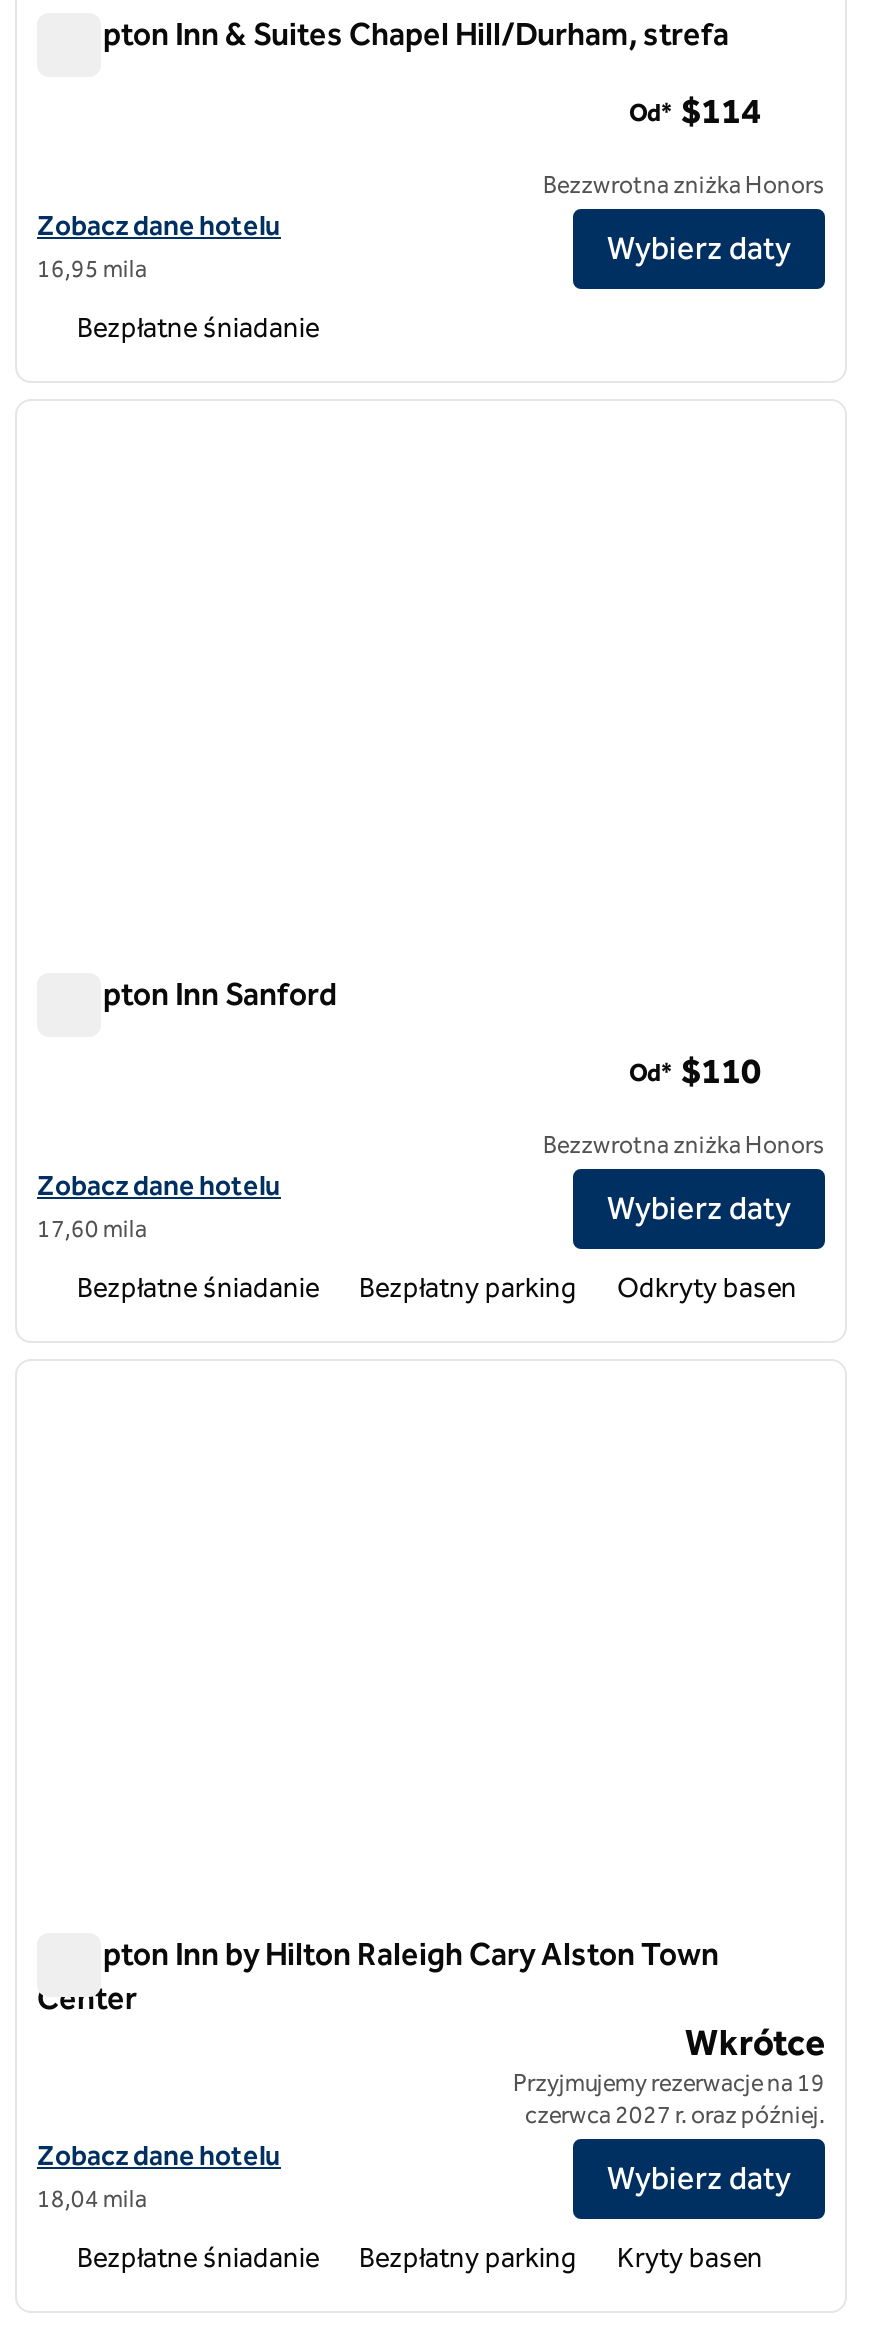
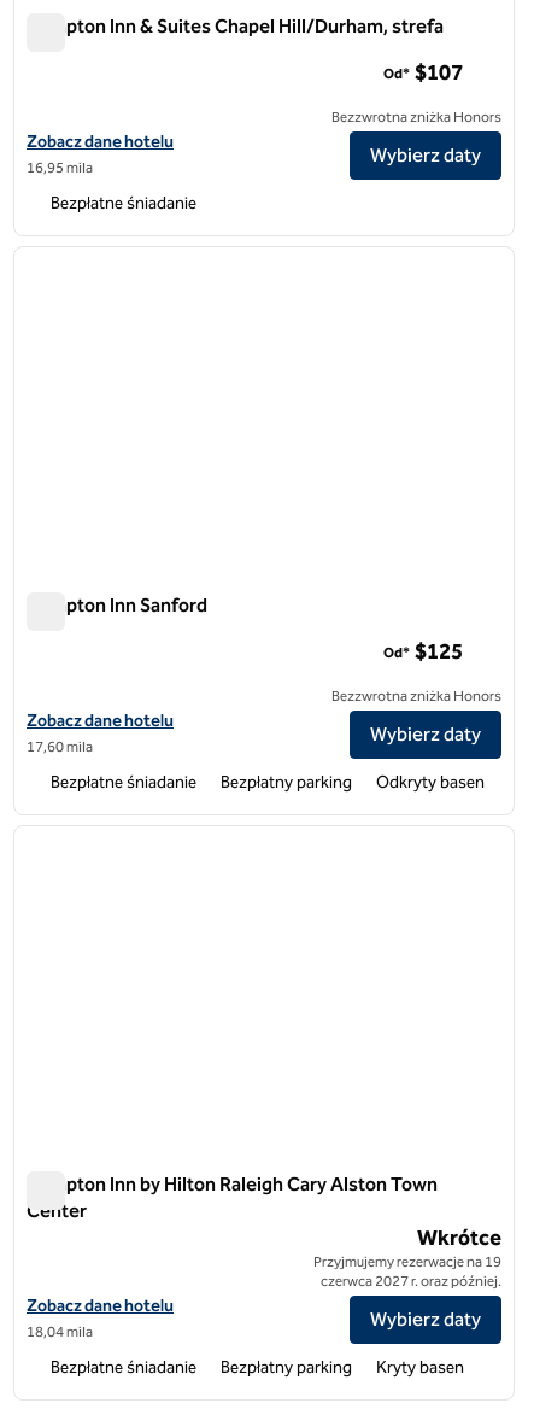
[629,90,761,134] Od* $114 -> [383,60,463,86] Od* $107
[629,1050,761,1094] Od* $110 -> [383,639,463,665] Od* $125

